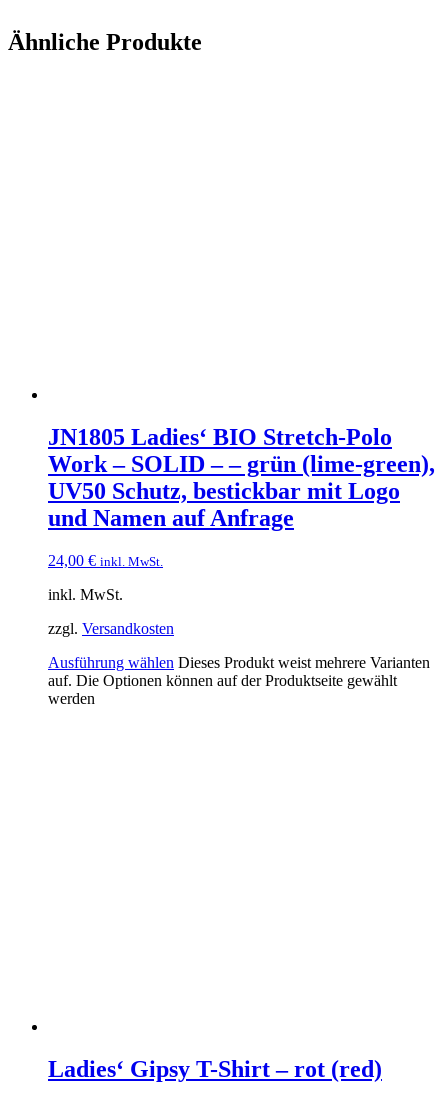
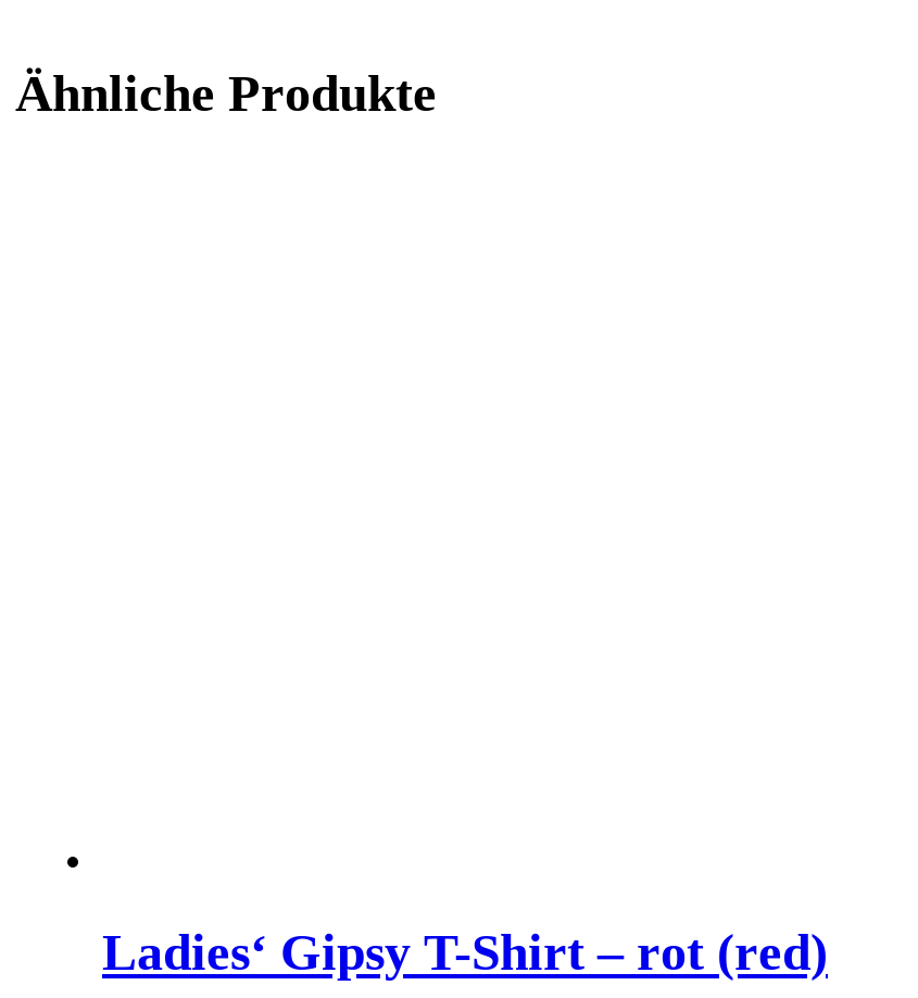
[48,424,435,707] JN1805 Ladies‘ BIO Stretch-Polo | Work – SOLID – – grün (lime-green), | UV50 Schutz, bestickbar mit Logo | und Namen auf Anfrage | 24,00 € inkl. MwSt. | inkl. MwSt. | zzgl. Versandkosten | Ausführung wählen Dieses Produkt weist mehrere Varianten | auf. Die Optionen können auf der Produktseite gewählt | werden -> none

